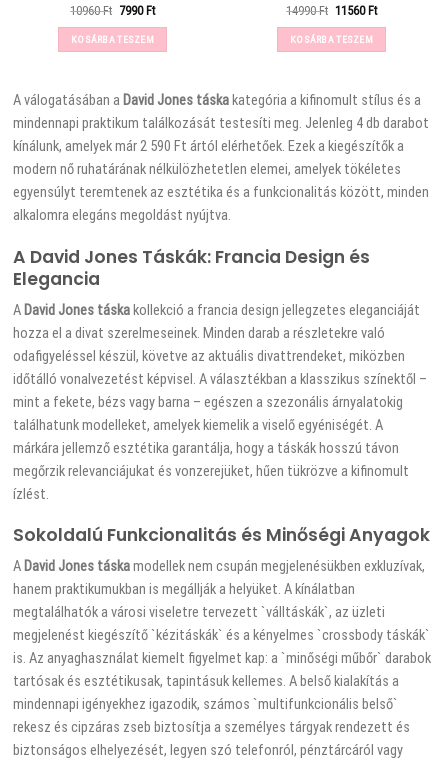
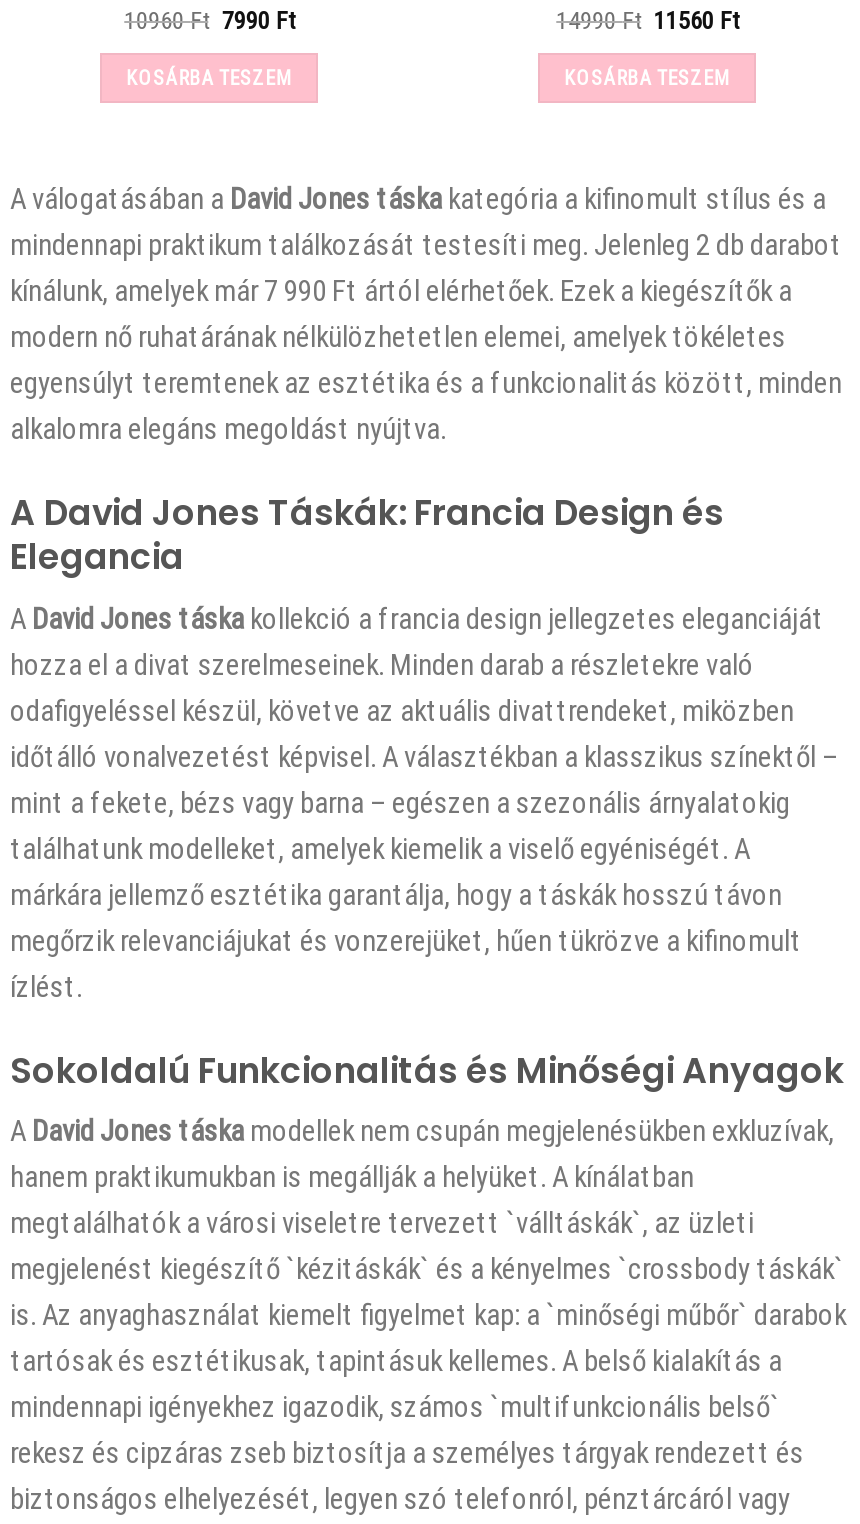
[13,114,429,132] mindennapi praktikum találkozását testesíti meg. Jelenleg 4 db darabot -> [10,228,842,264] mindennapi praktikum találkozását testesíti meg. Jelenleg 2 db darabot
[13,137,404,155] kínálunk, amelyek már 2 590 Ft ártól elérhetőek. Ezek a kiegészítők a -> [10,274,792,310] kínálunk, amelyek már 7 990 Ft ártól elérhetőek. Ezek a kiegészítők a

